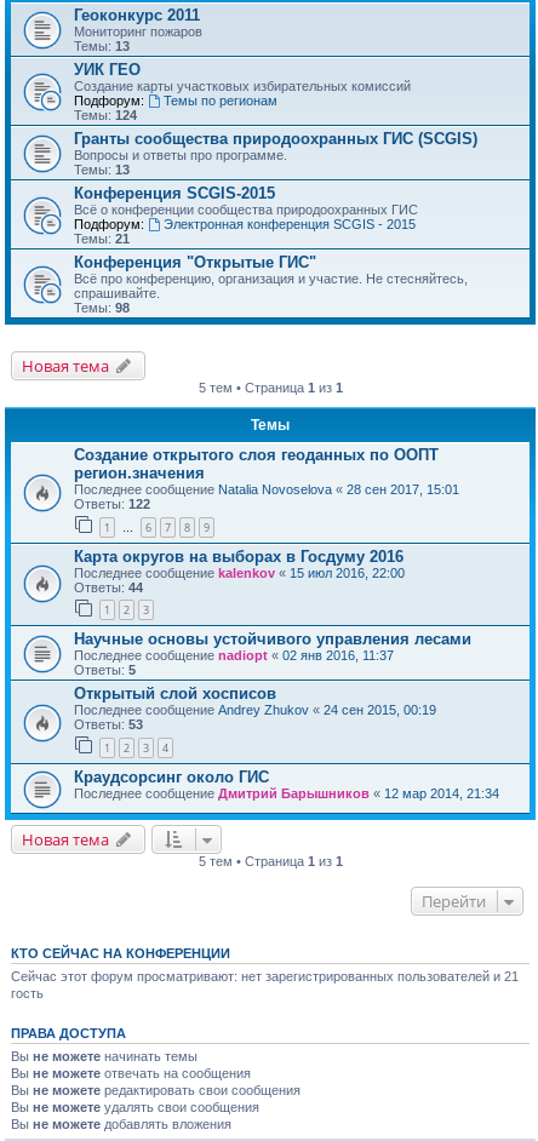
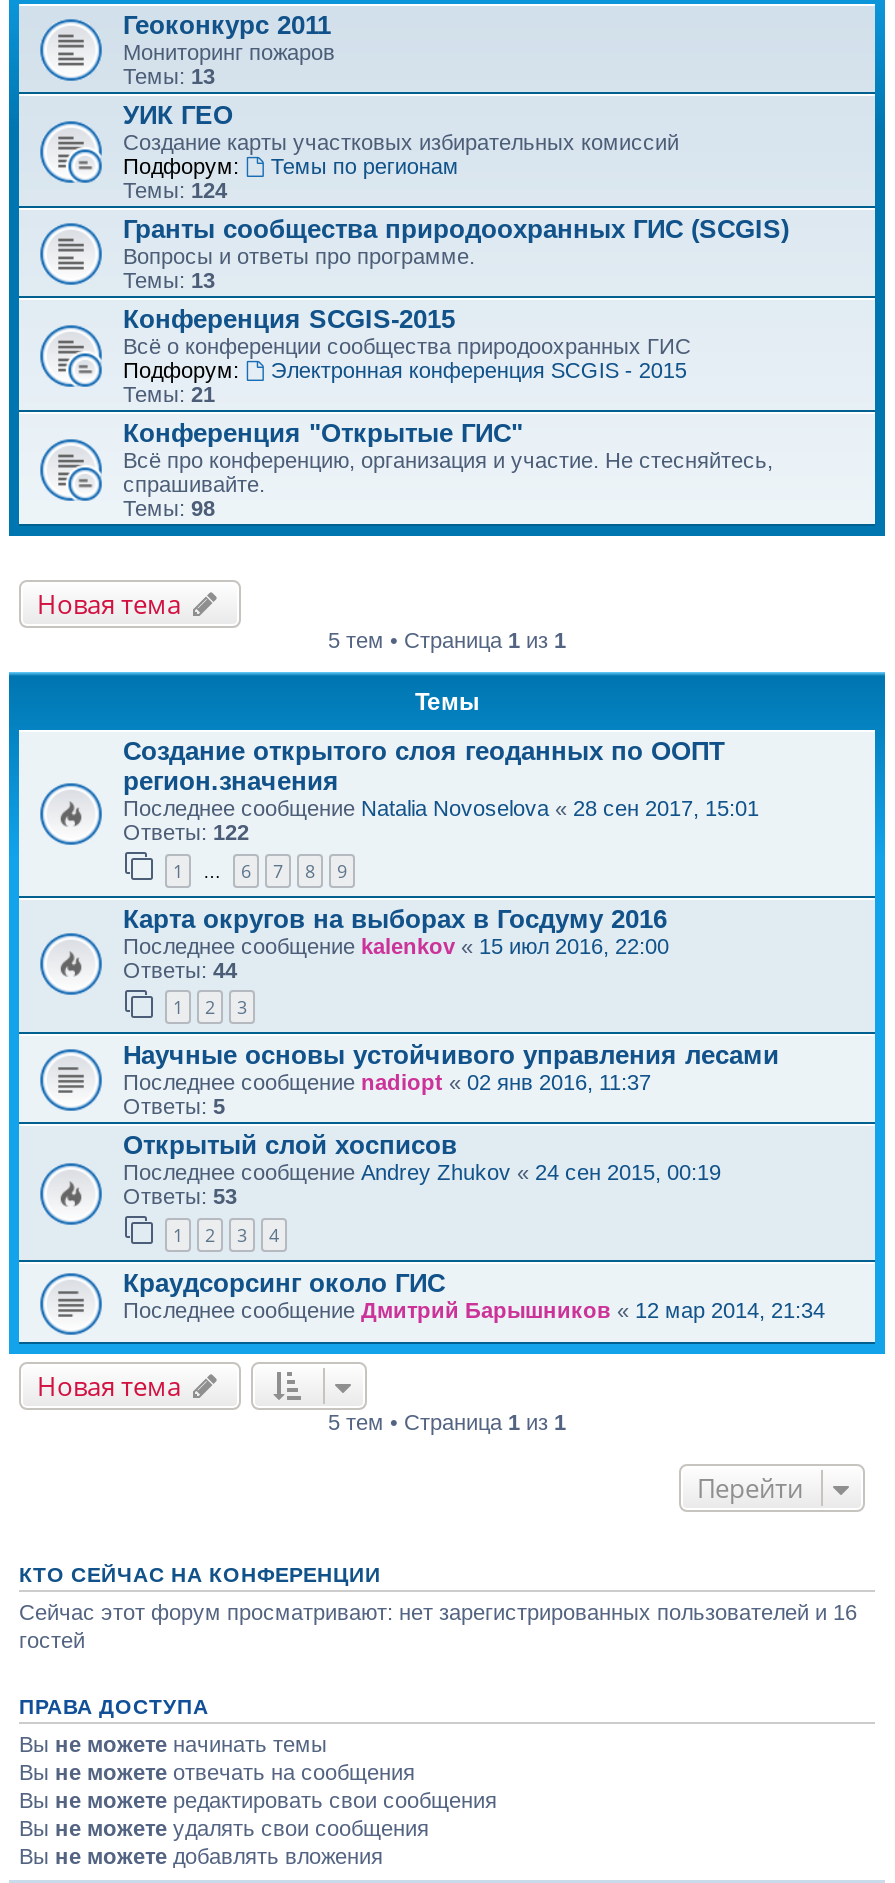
[11,969,519,1000] Сейчас этот форум просматривают: нет зарегистрированных пользователей и 21 | гость -> [19,1600,857,1652] Сейчас этот форум просматривают: нет зарегистрированных пользователей и 16 | гостей

